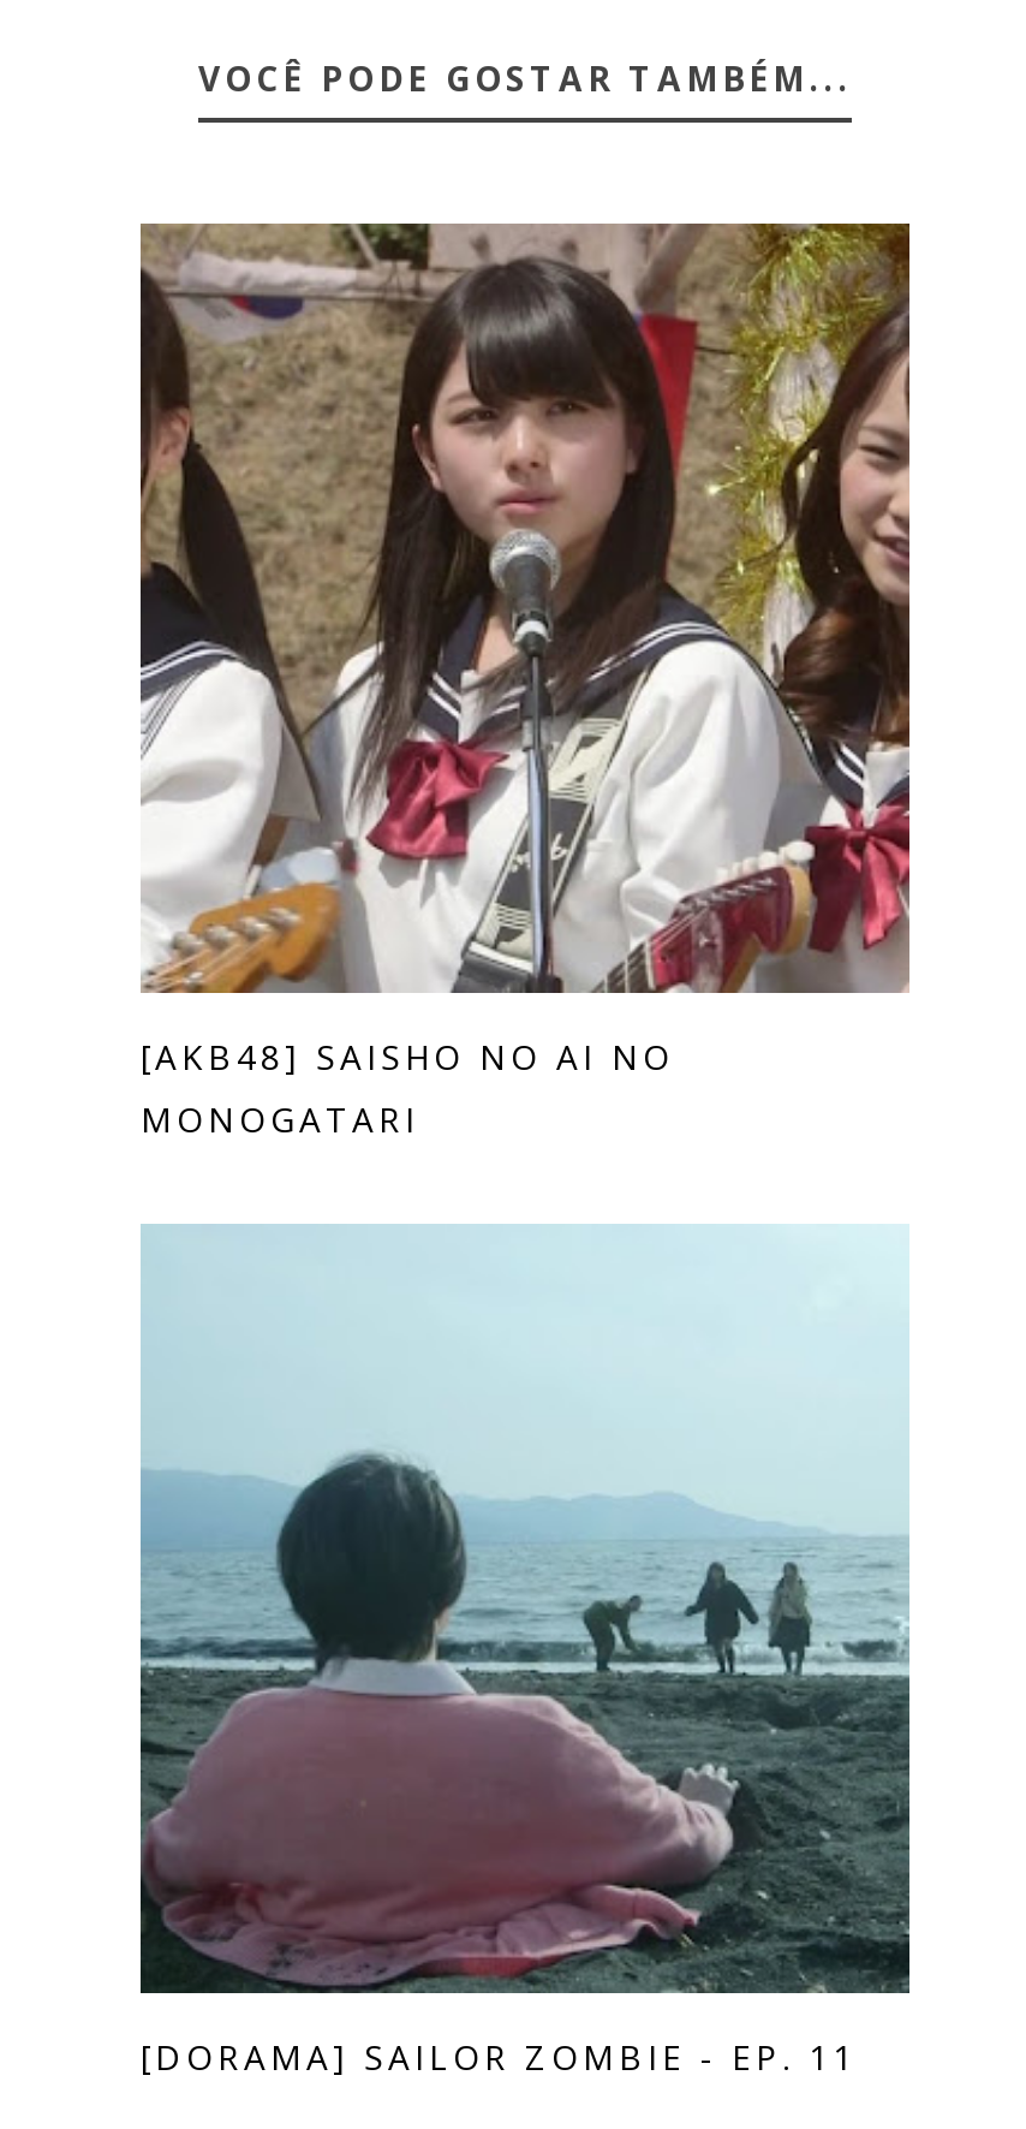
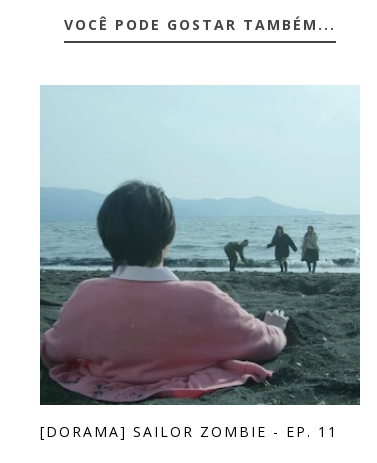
[138,221,912,1142] [image] | [AKB48] SAISHO NO AI NO | MONOGATARI -> none

